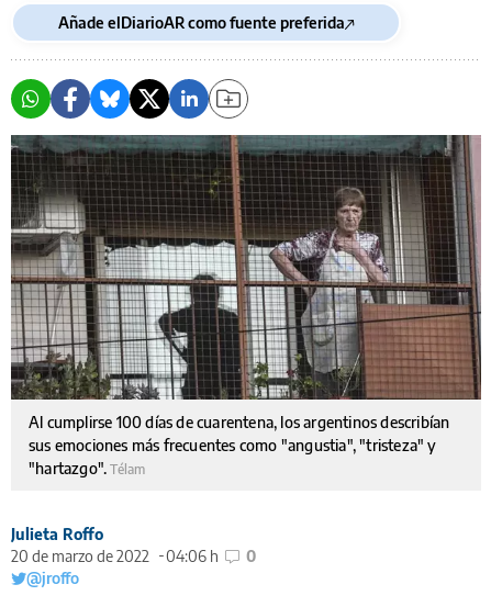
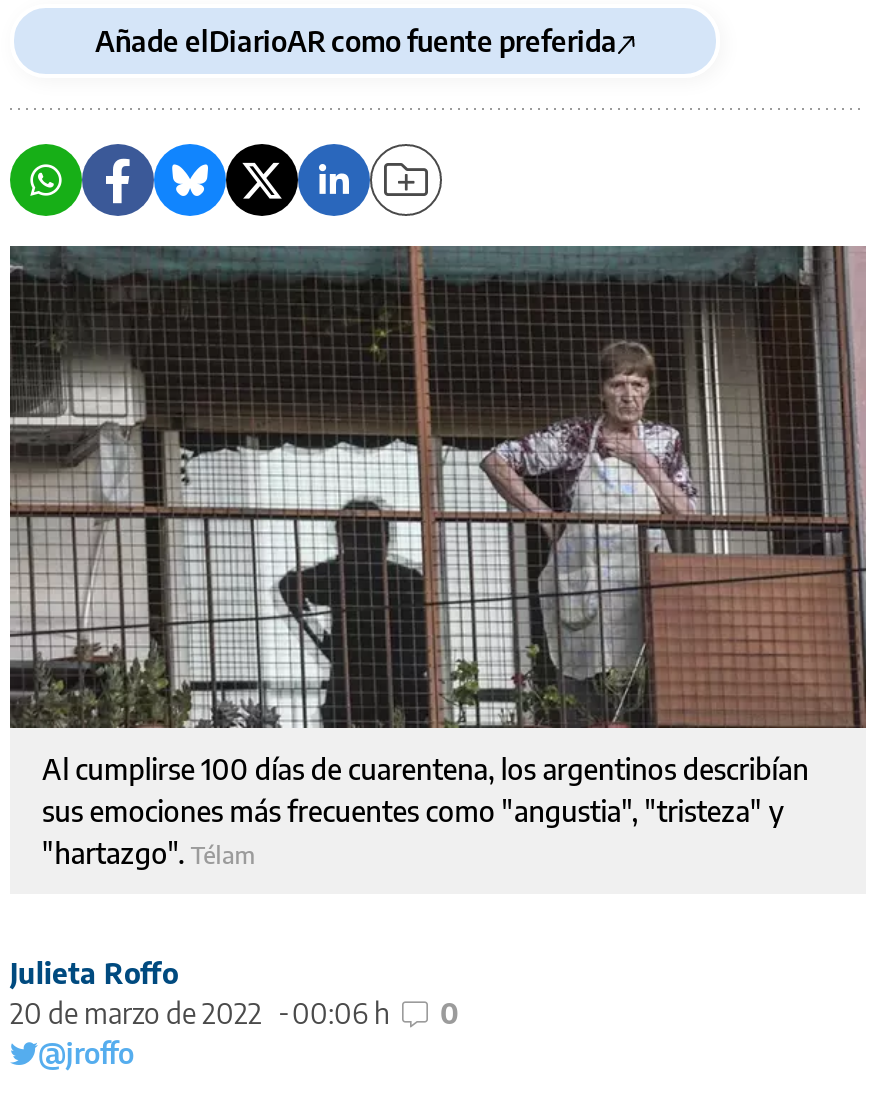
[11,547,256,566] 20 de marzo de 2022 04:06 h 0 -> [10,996,458,1030] 20 de marzo de 2022 00:06 h 0

